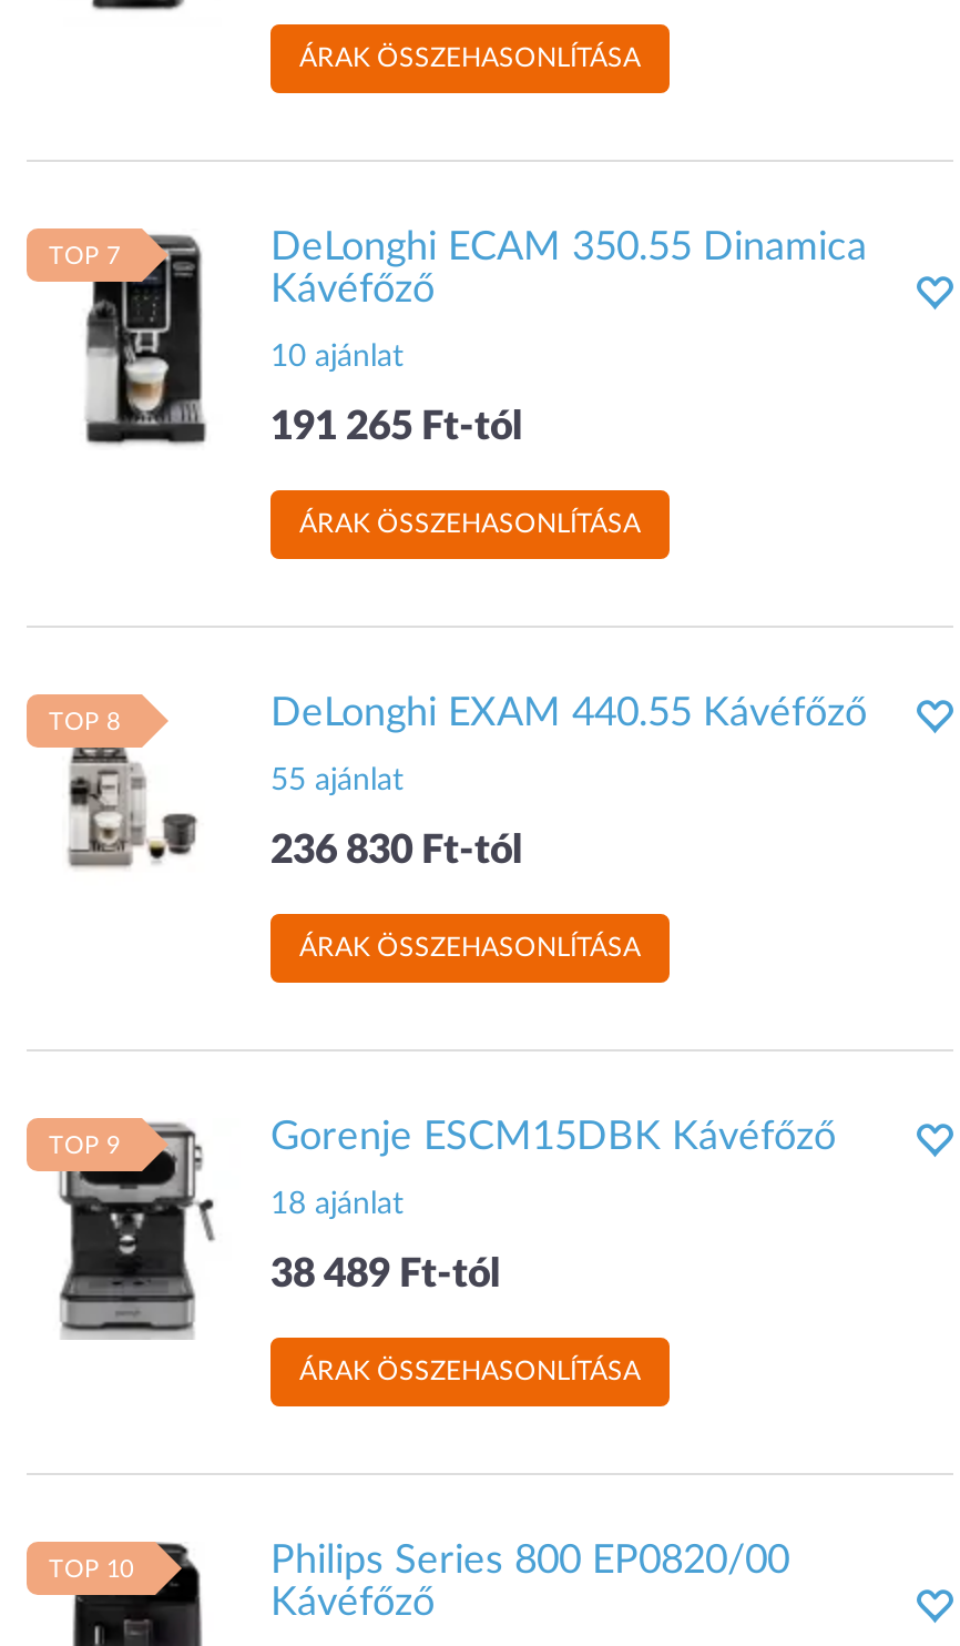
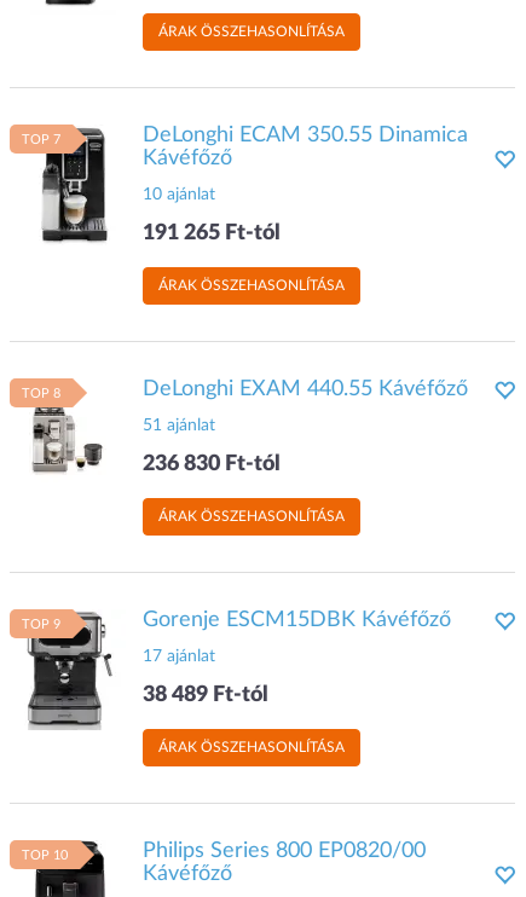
[270,765,404,796] 55 ajánlat -> [143,417,215,434] 51 ajánlat
[270,1189,404,1220] 18 ajánlat -> [143,648,215,665] 17 ajánlat

